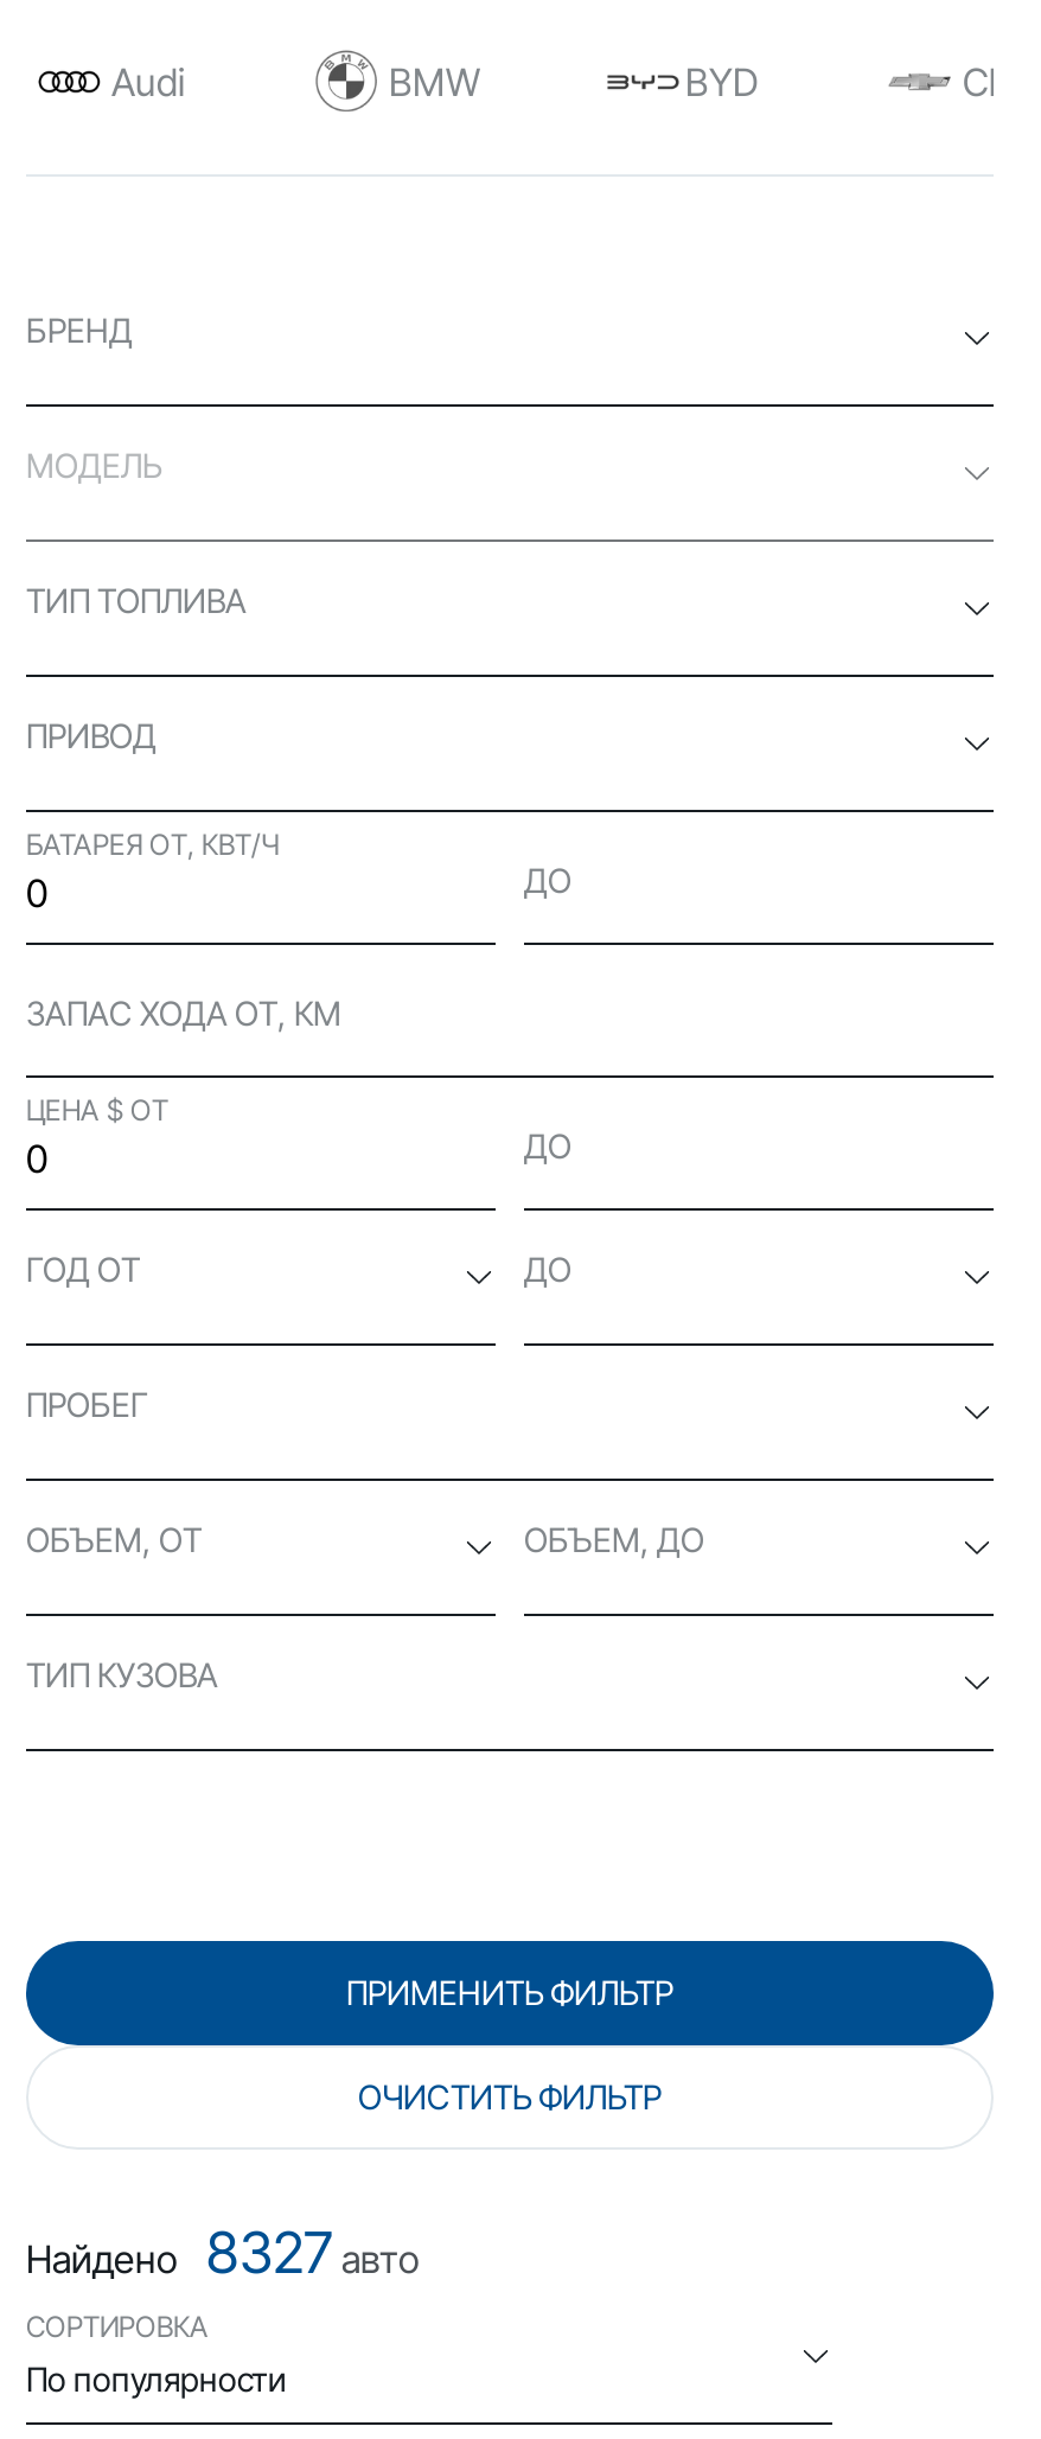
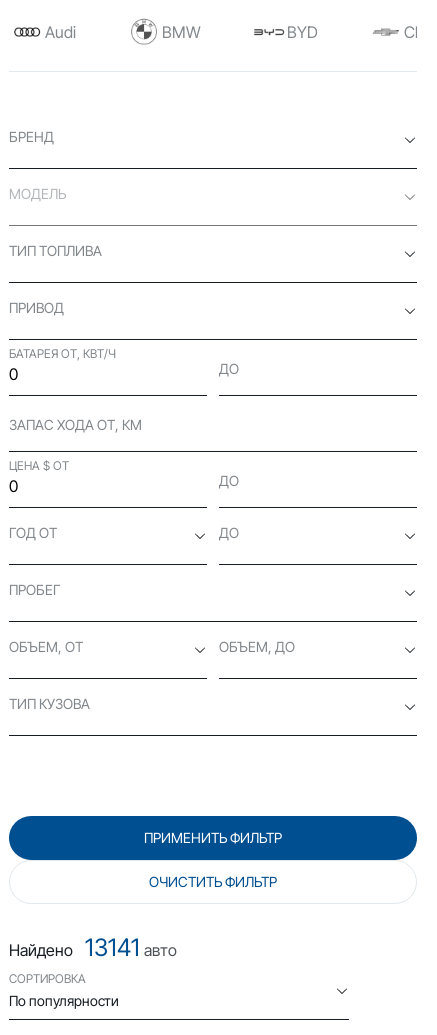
[26,2218,420,2287] Найдено 8327авто -> [9,933,177,962] Найдено 13141авто

